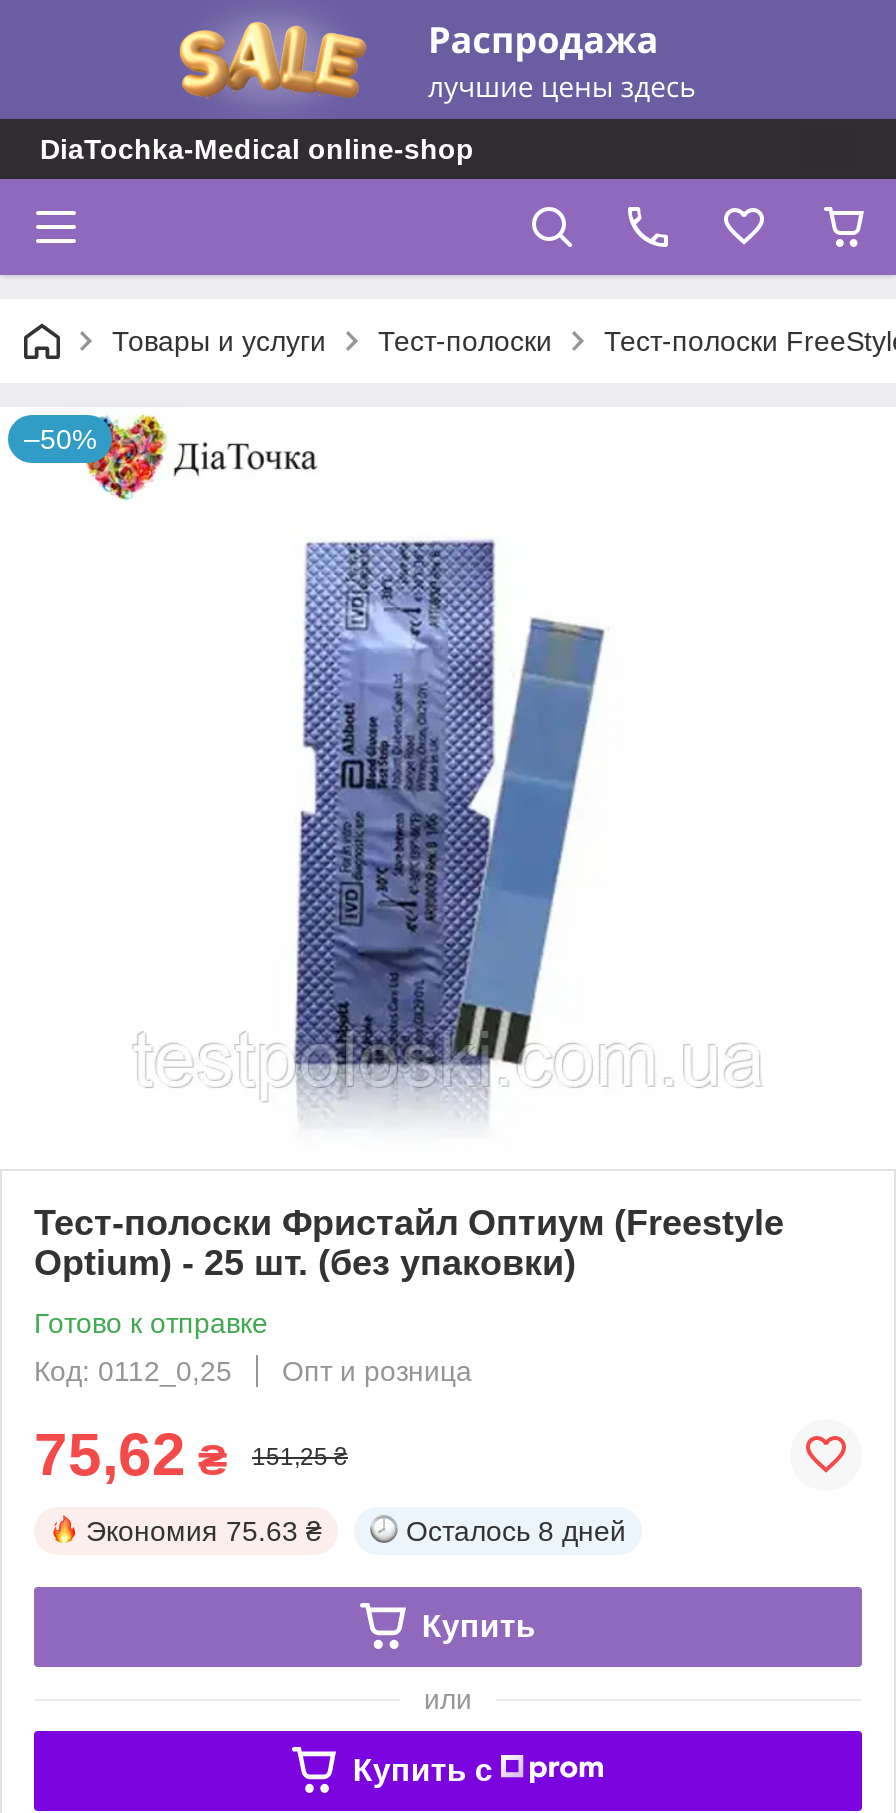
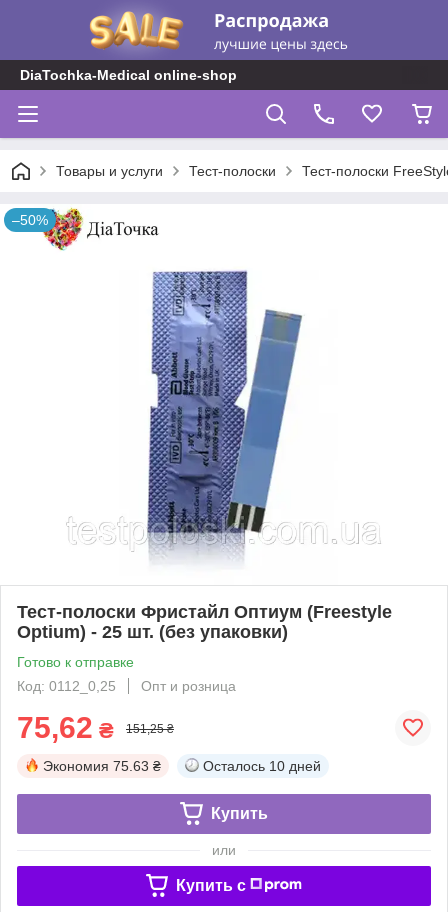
[406,1515,626,1547] Осталось 8 дней -> [203,758,321,774] Осталось 10 дней

